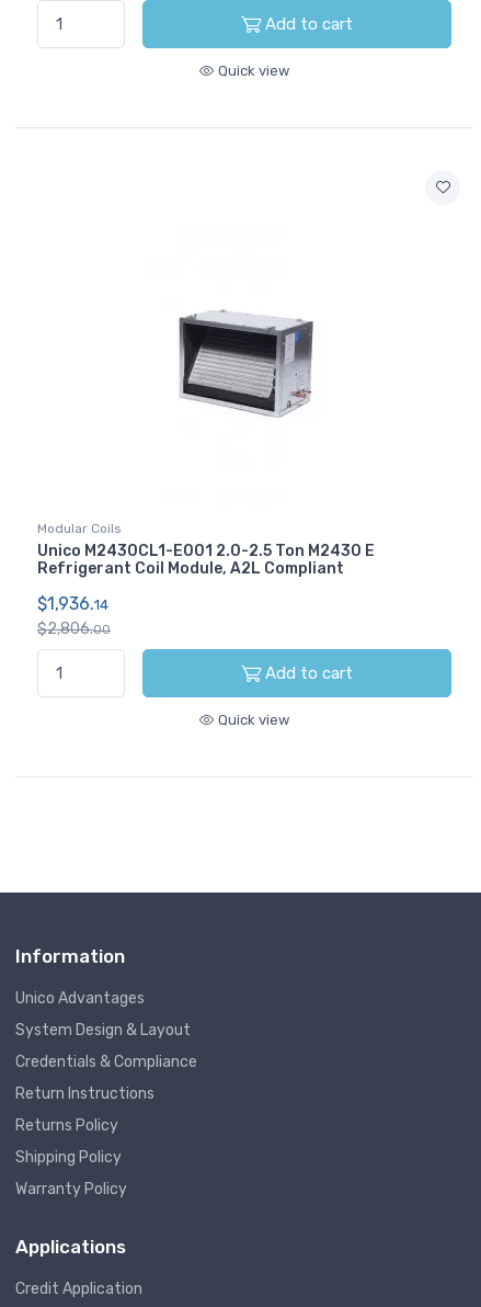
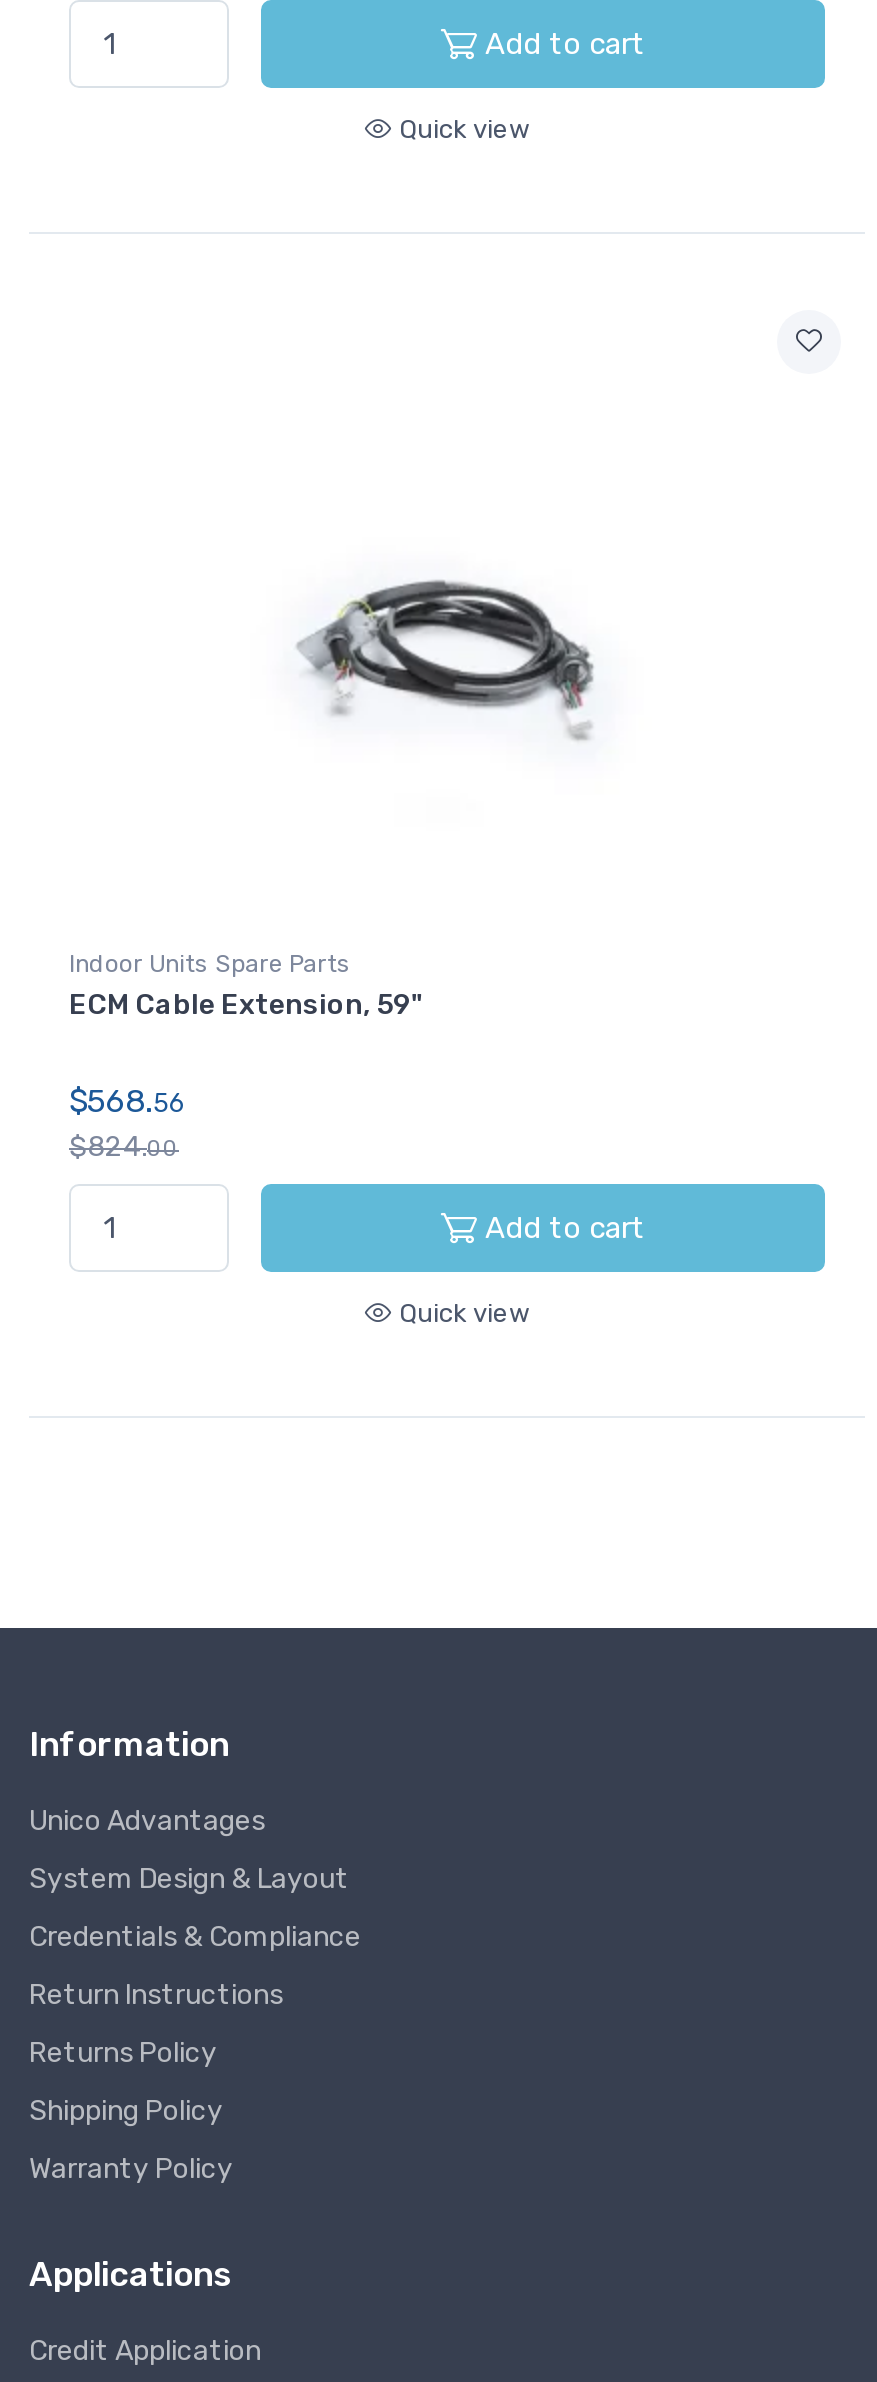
[162,309,324,418] [image] -> [295,566,595,760] [image]
[37,521,375,578] Modular Coils | Unico M2430CL1-E001 2.0-2.5 Ton M2430 E | Refrigerant Coil Module, A2L Compliant -> [69,950,423,1022] Indoor Units Spare Parts | ECM Cable Extension, 59"
[37,593,111,638] $1,936.14 | $2,806.00 -> [69,1082,185,1164] $568.56 | $824.00

